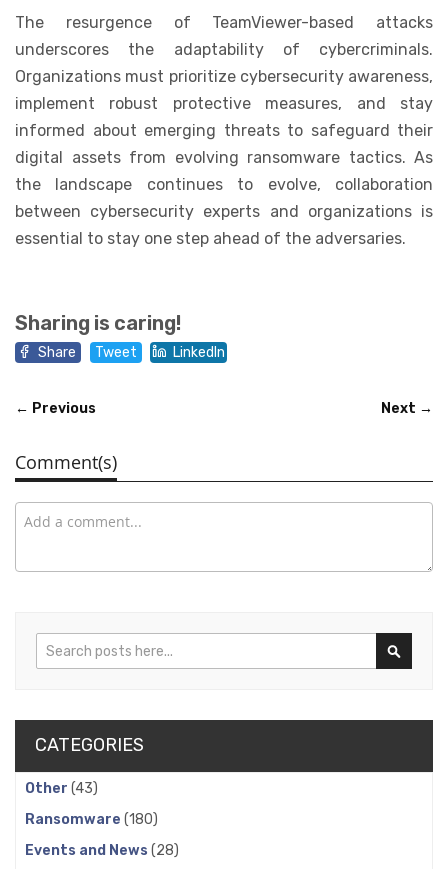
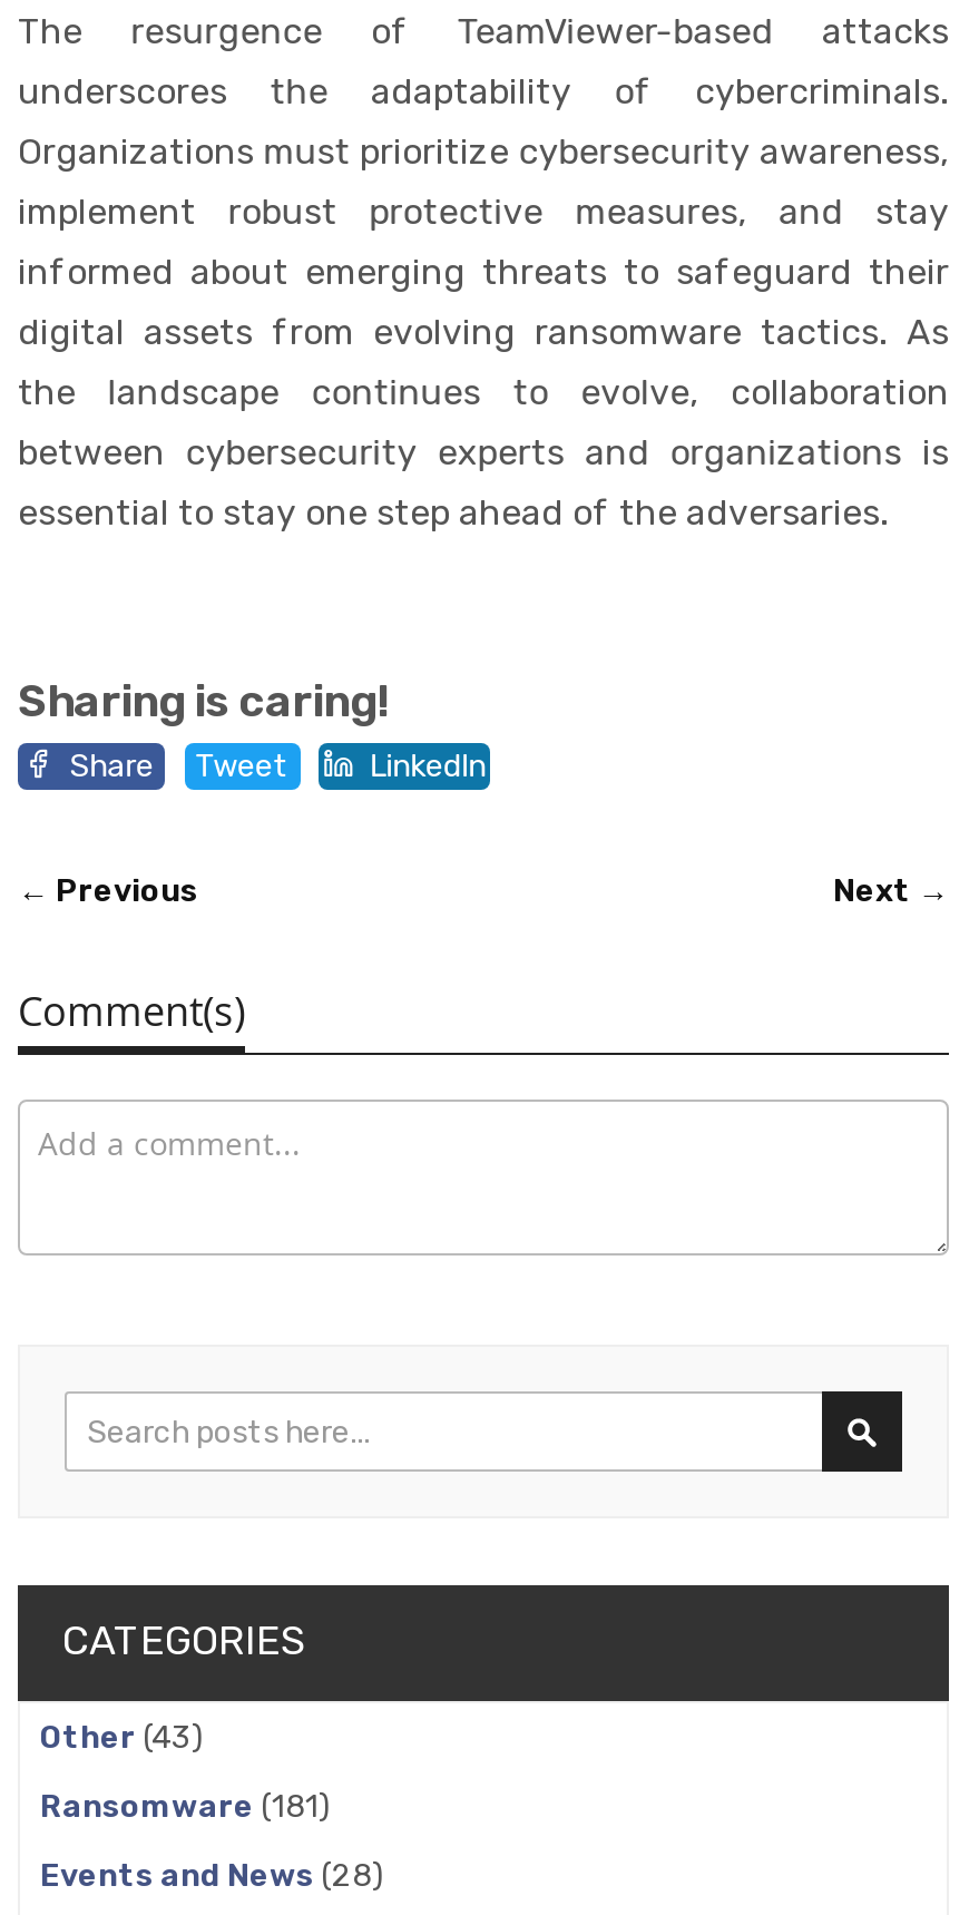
[25,811,158,828] Ransomware (180) -> [40,1789,330,1827] Ransomware (181)

